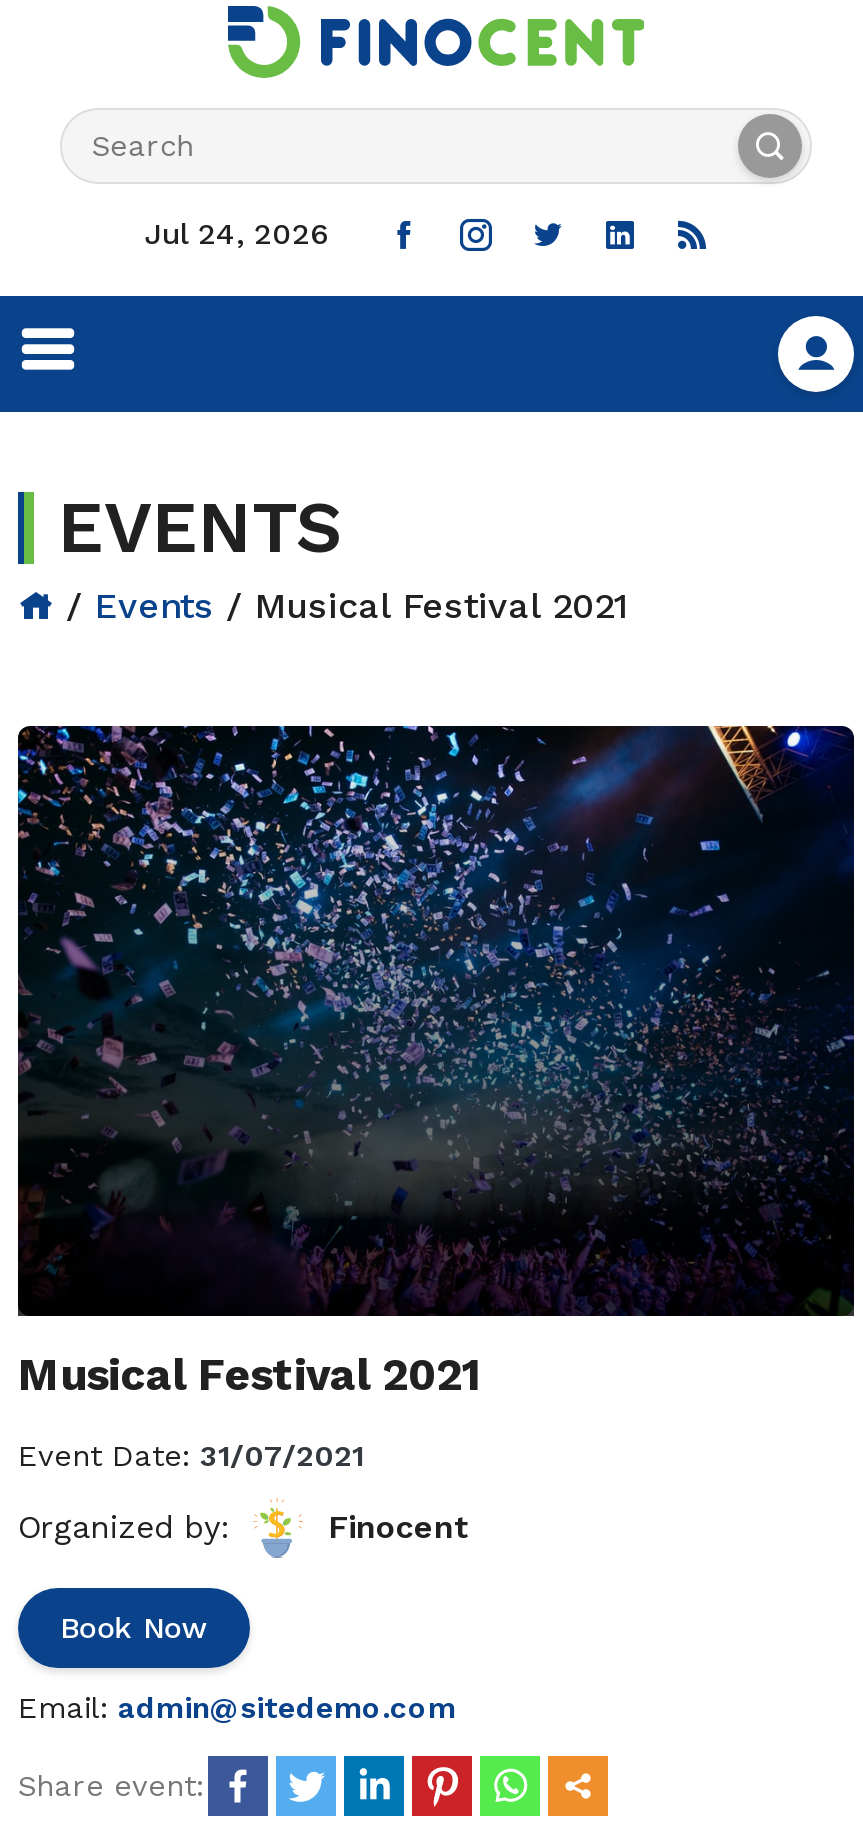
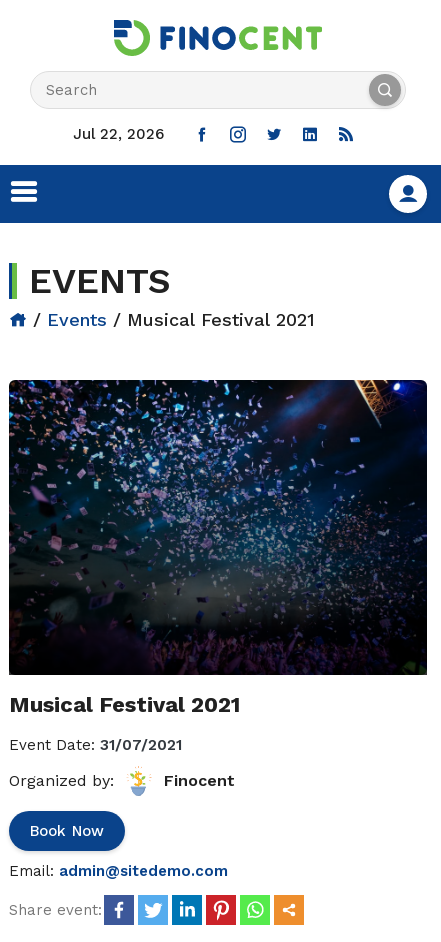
[144,216,328,252] Jul 24, 2026 -> [72,125,163,143] Jul 22, 2026

